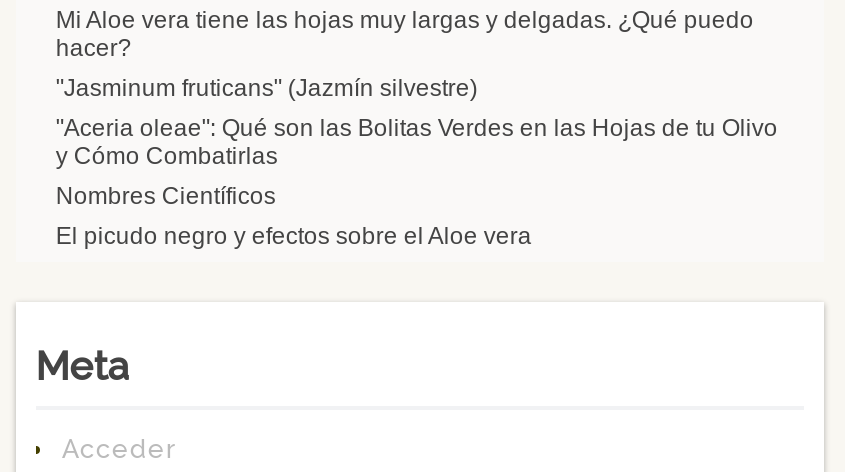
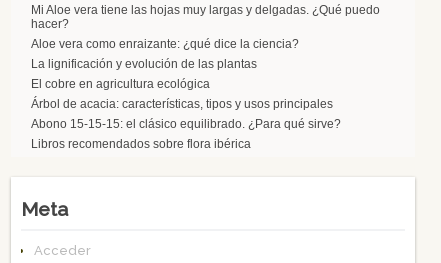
[56,74,778,250] "Jasminum fruticans" (Jazmín silvestre) | "Aceria oleae": Qué son las Bolitas Verdes en las Hojas de tu Olivo | y Cómo Combatirlas | Nombres Científicos | El picudo negro y efectos sobre el Aloe vera -> [31,37,341,151] Aloe vera como enraizante: ¿qué dice la ciencia? | La lignificación y evolución de las plantas | El cobre en agricultura ecológica | Árbol de acacia: características, tipos y usos principales | Abono 15-15-15: el clásico equilibrado. ¿Para qué sirve? | Libros recomendados sobre flora ibérica

